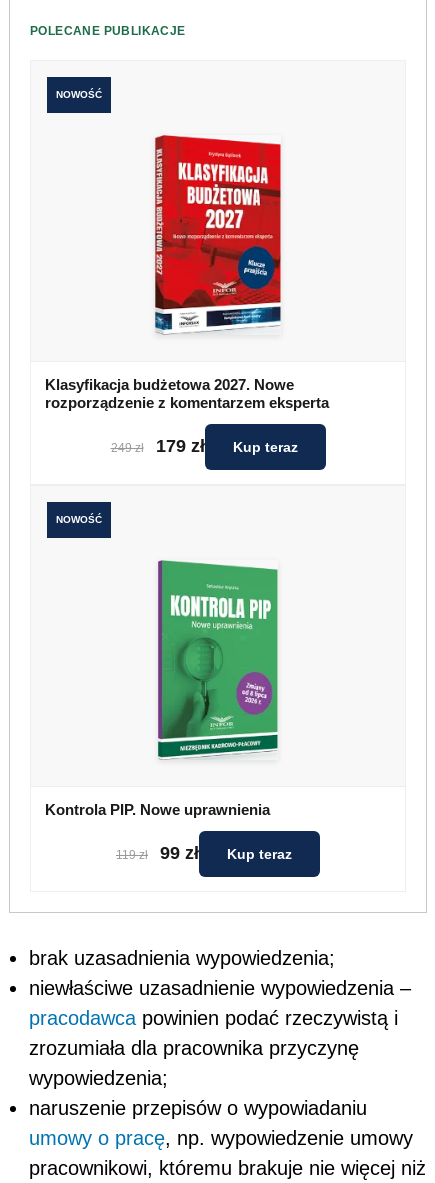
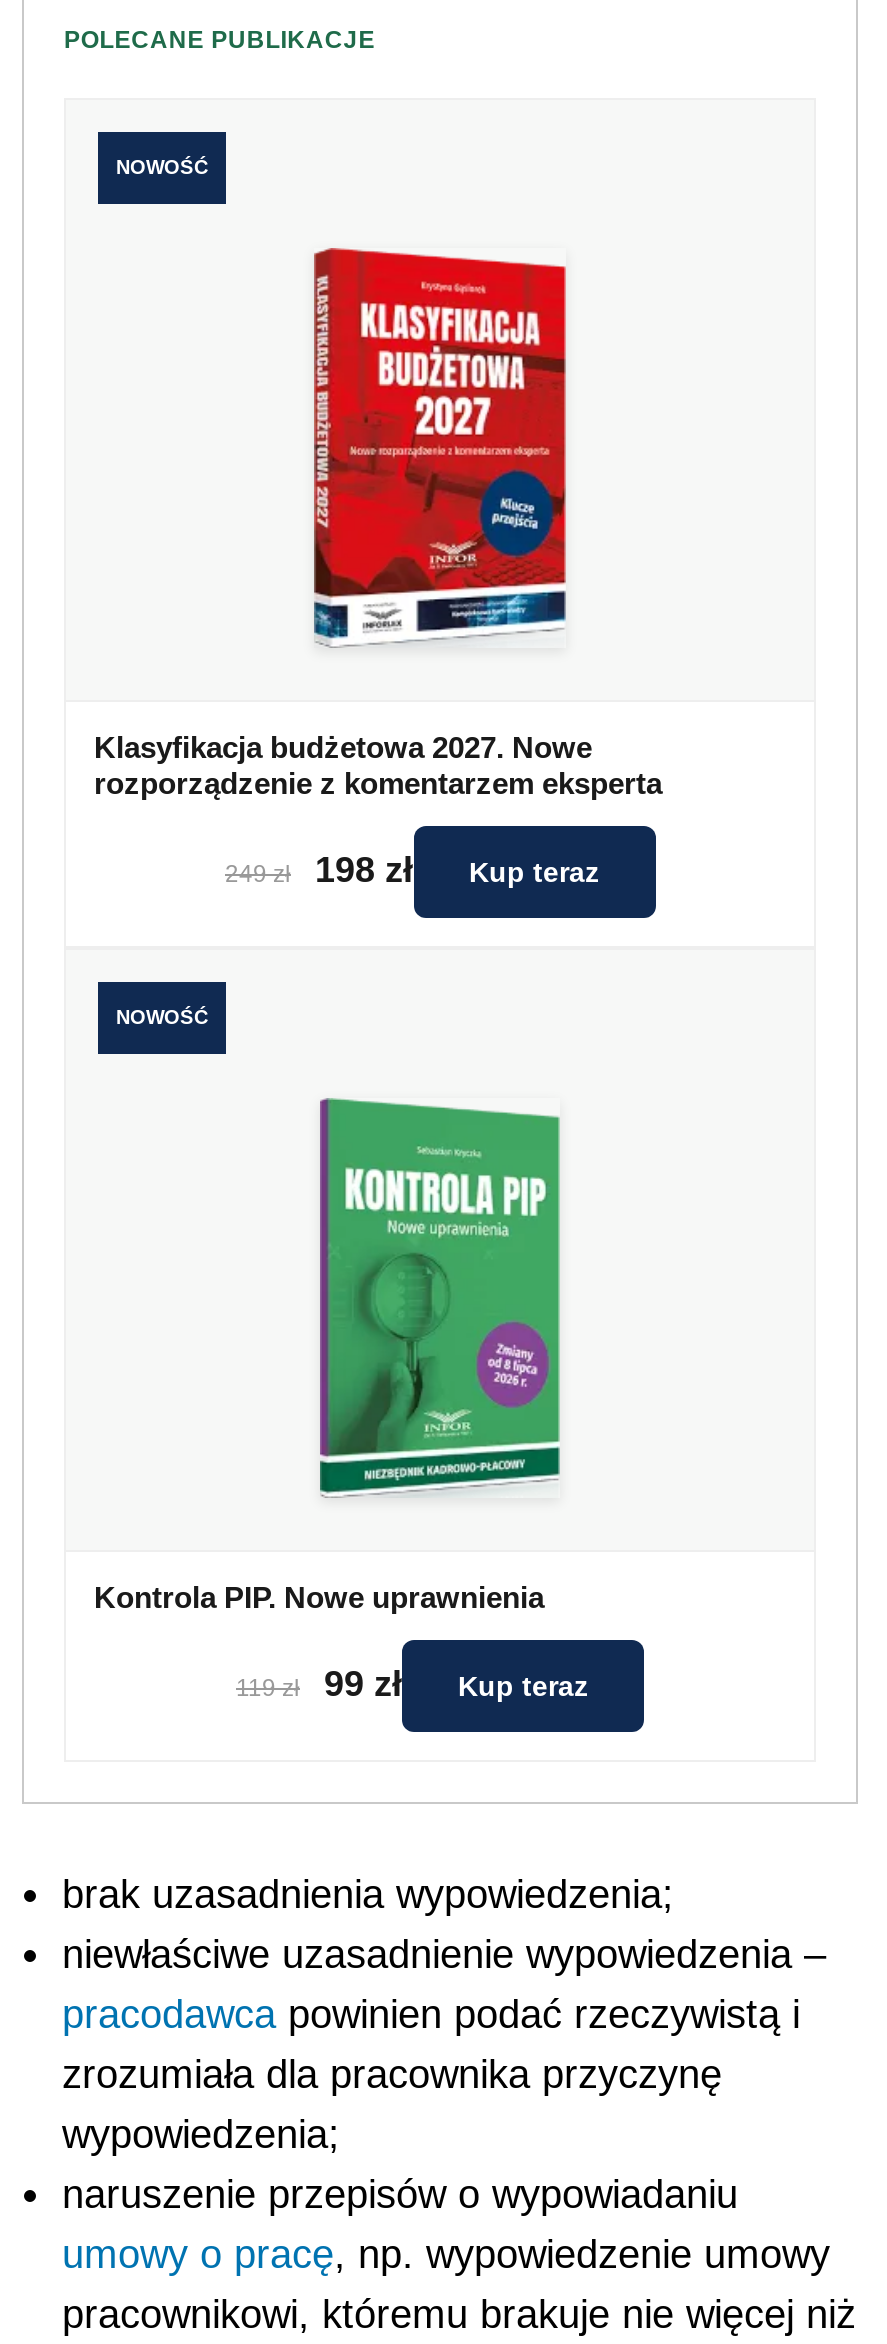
[155,436,204,456] 179 zł -> [315,850,413,890] 198 zł

